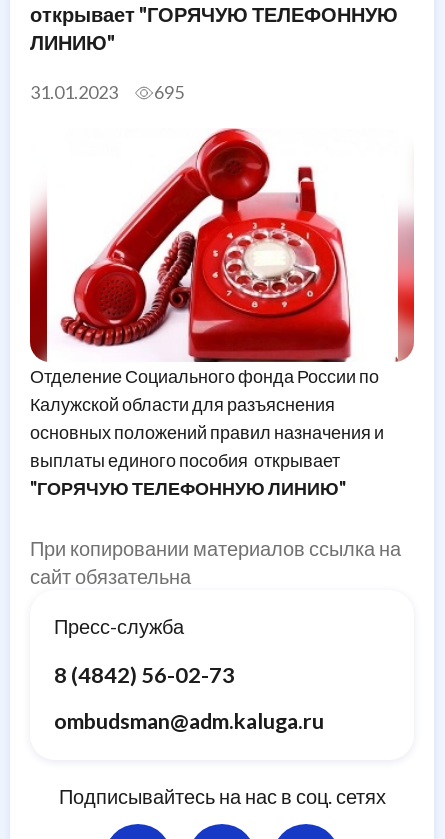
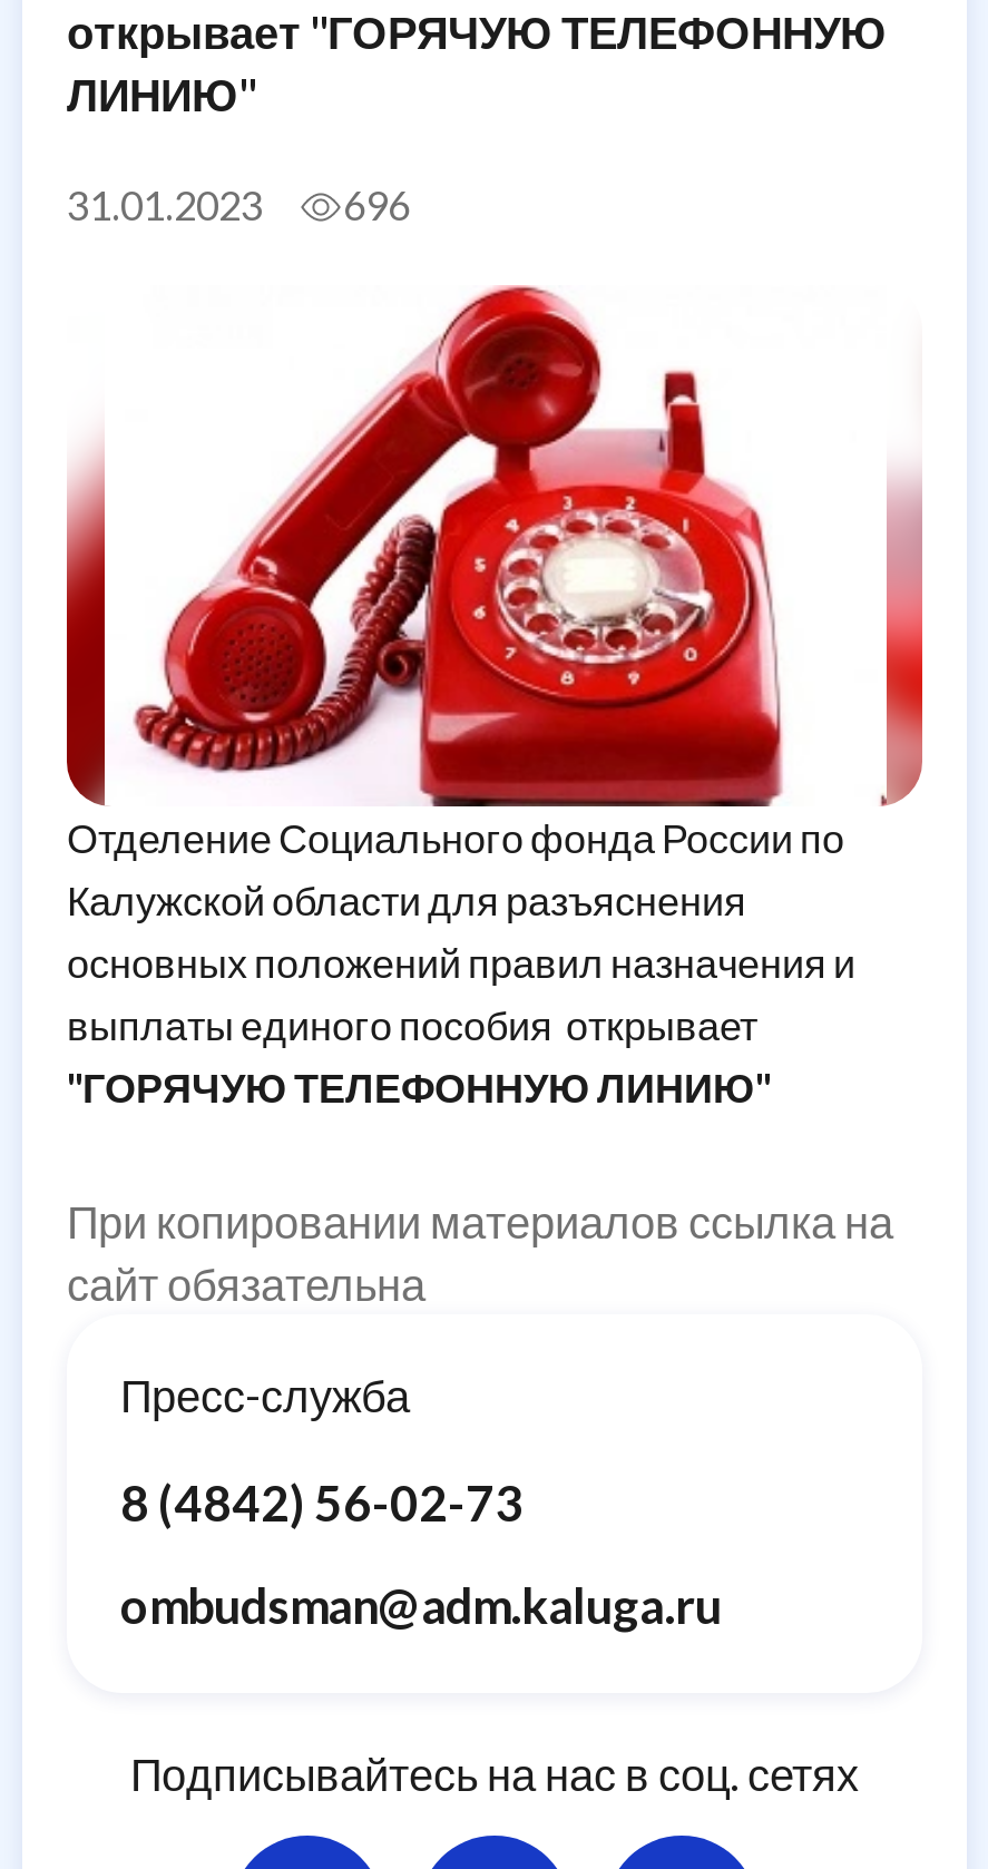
[30,81,184,103] 31.01.2023 695 -> [67,180,410,229] 31.01.2023 696

